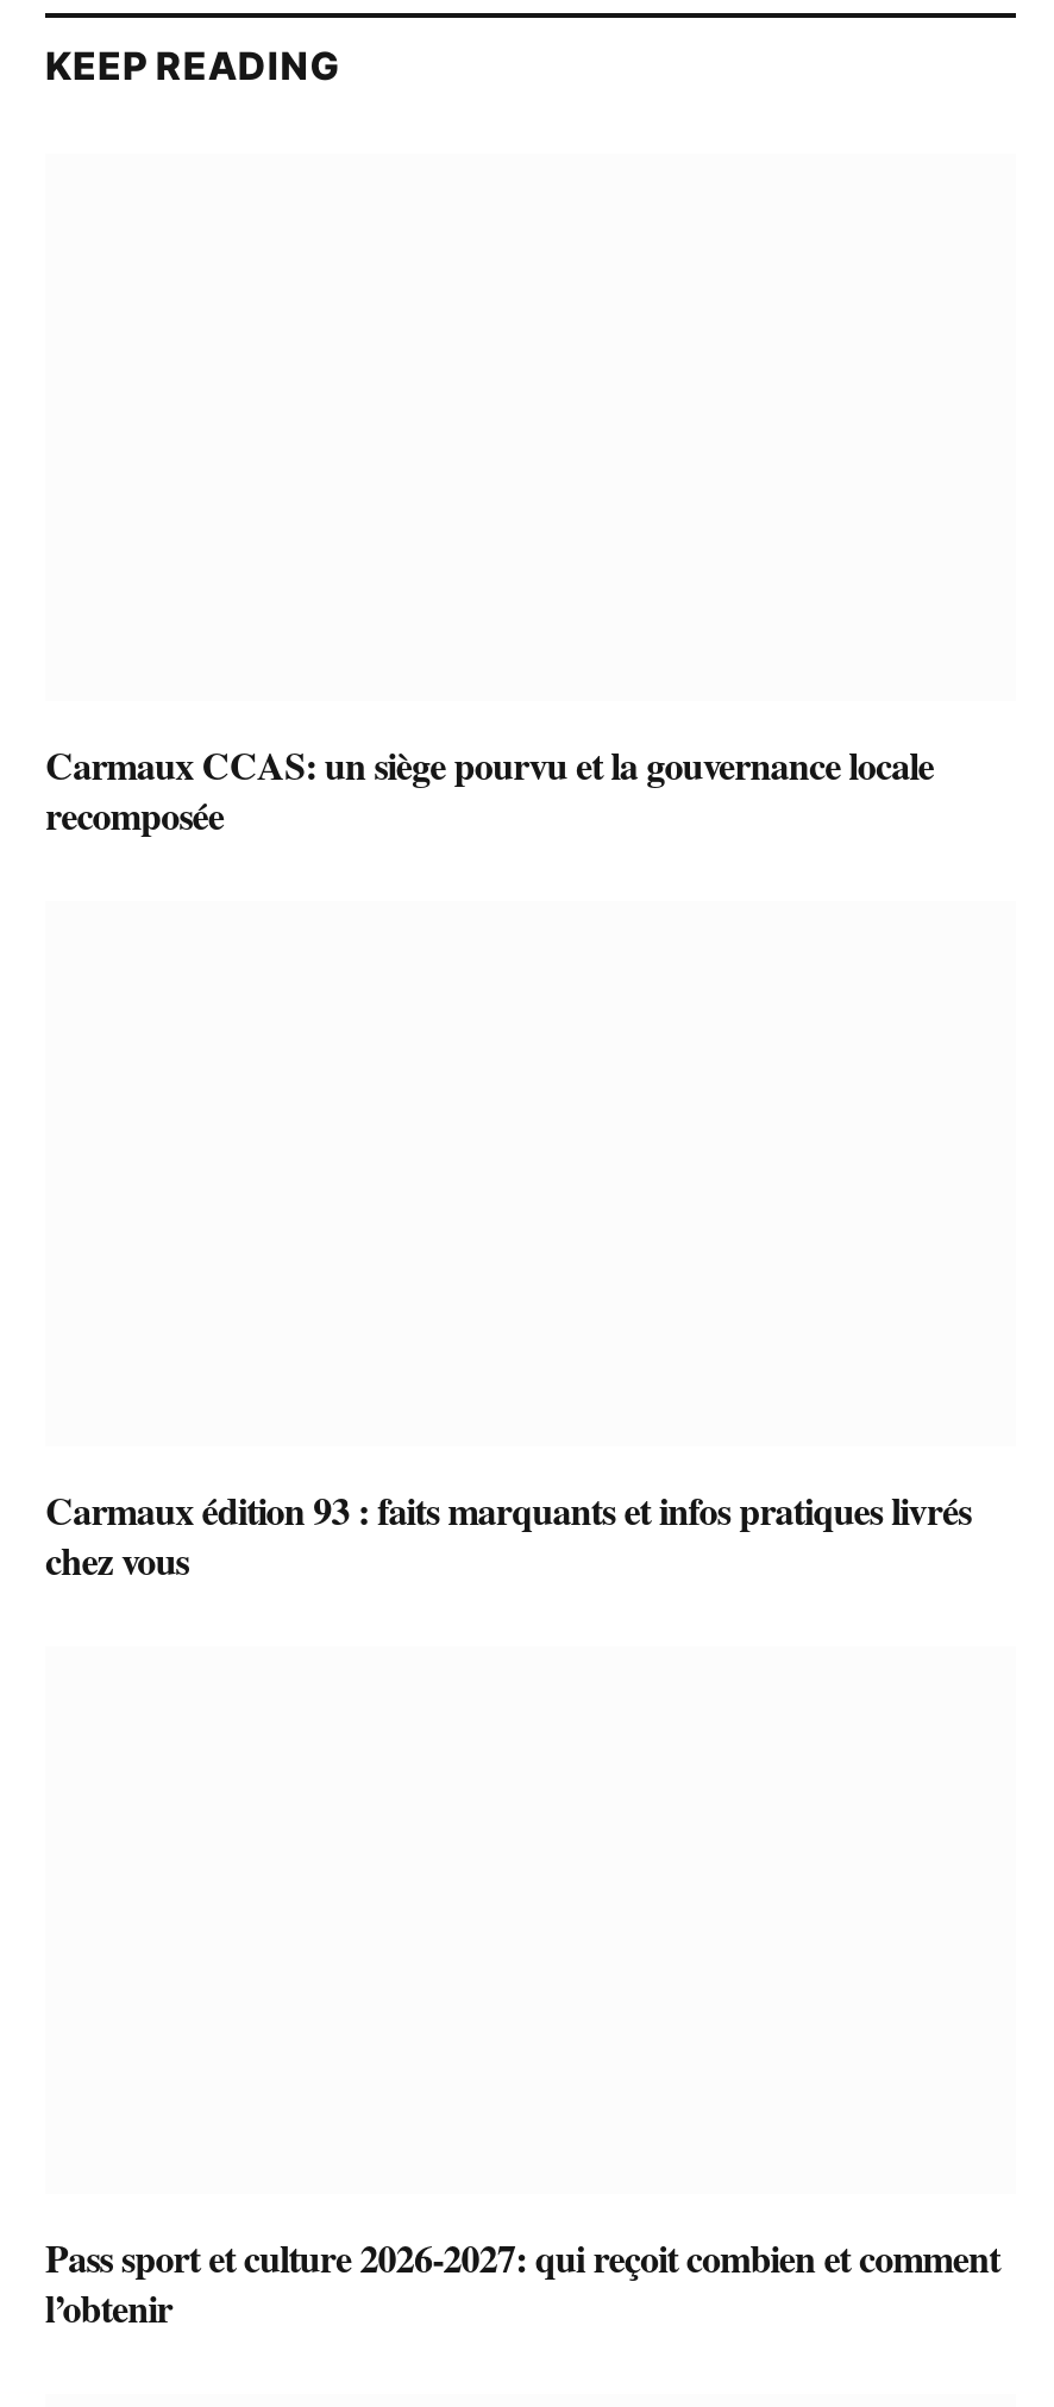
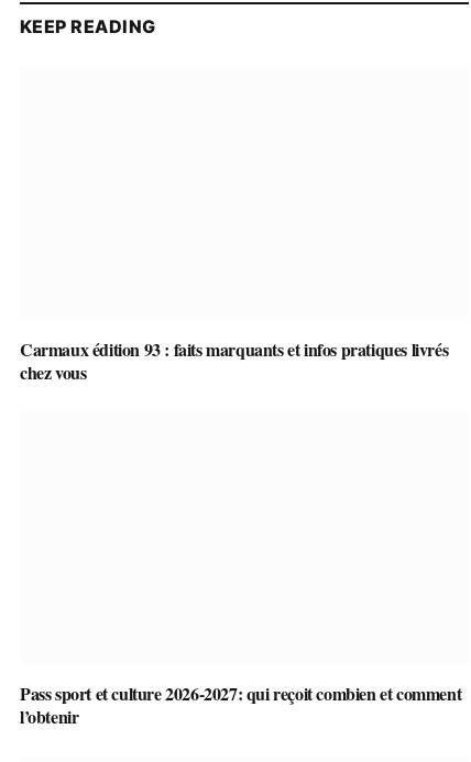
[45,737,934,841] Carmaux CCAS: un siège pourvu et la gouvernance locale | recomposée -> none

